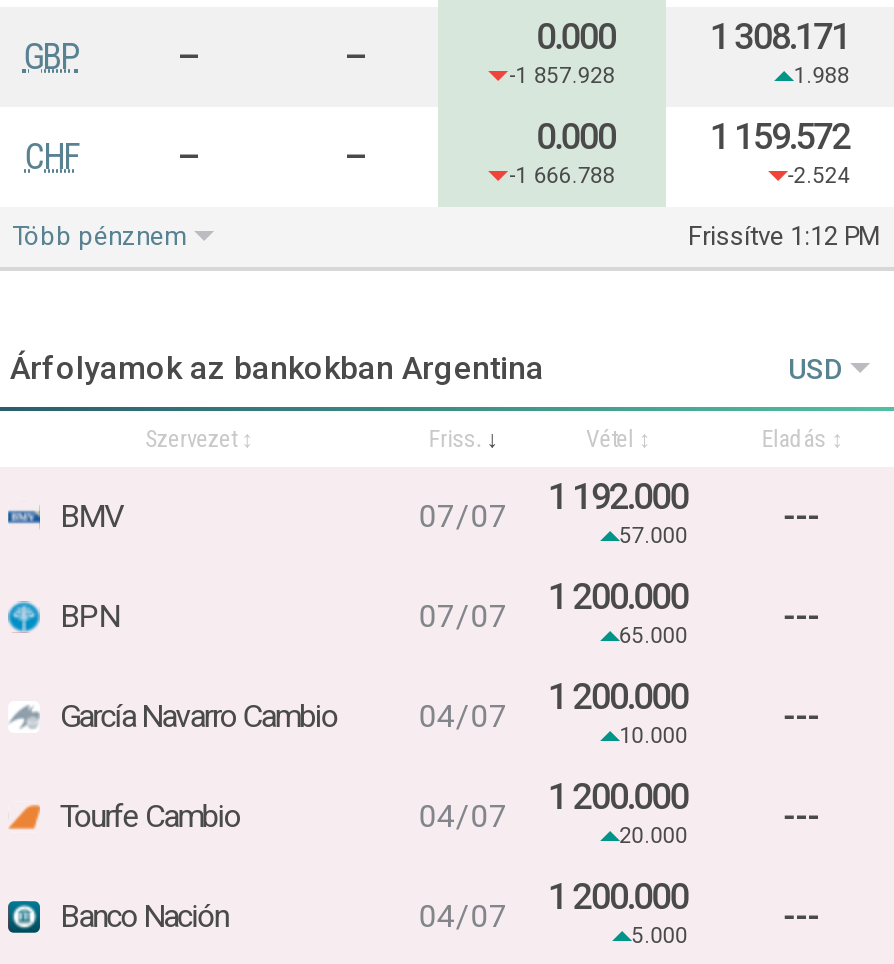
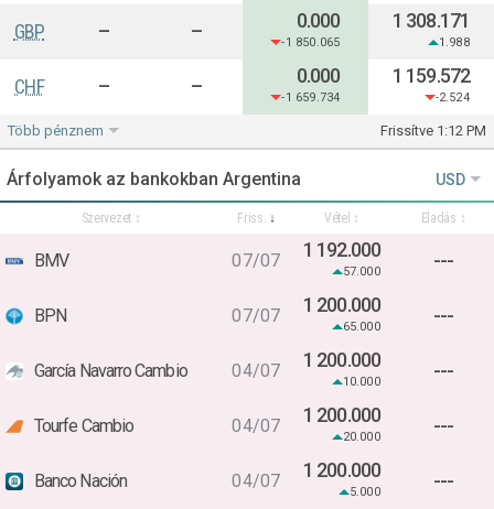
[509,63,615,89] -1 857.928 -> [282,35,340,50] -1 850.065
[509,163,615,189] -1 666.788 -> [282,90,340,105] -1 659.734

